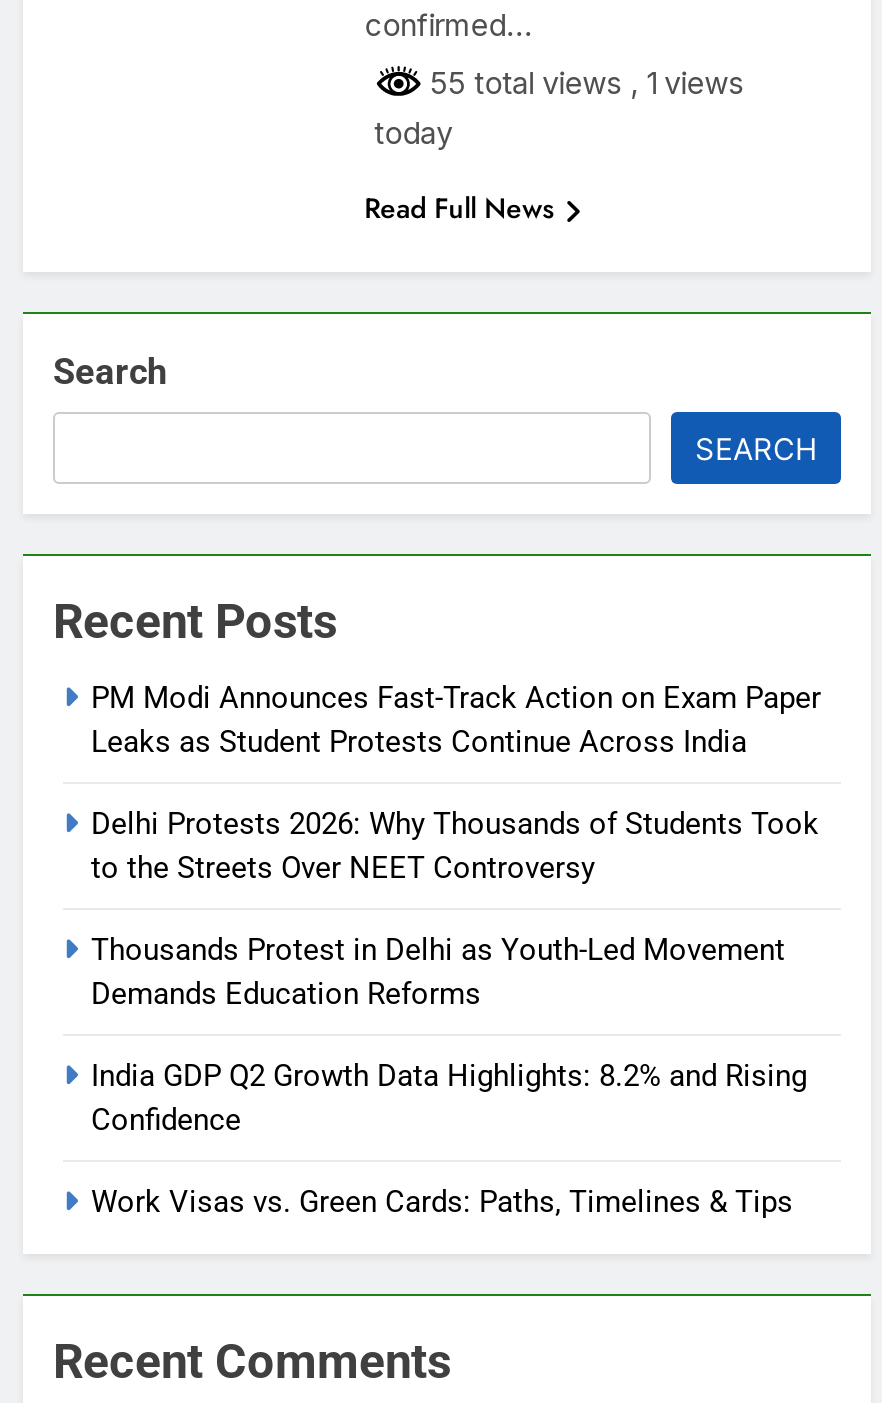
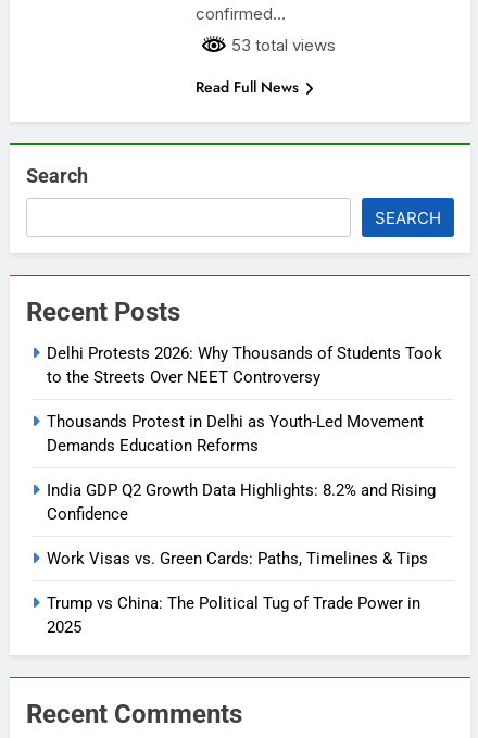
[374,64,744,152] 55 total views, 1 views | today -> [227,35,335,56] 53 total views
[91,680,821,760] PM Modi Announces Fast-Track Action on Exam Paper | Leaks as Student Protests Continue Across India -> none
moved [91,806,819,1220] -> [47,343,442,568]: Delhi Protests 2026: Why Thousands of Students Took | to the Streets Over NEET Controversy | Thousands Protest in Delhi as Youth-Led Movement | Demands Education Reforms | India GDP Q2 Growth Data Highlights: 8.2% and Rising | Confidence | Work Visas vs. Green Cards: Paths, Timelines & Tips
none -> [47,593,420,637] Trump vs China: The Political Tug of Trade Power in | 2025

